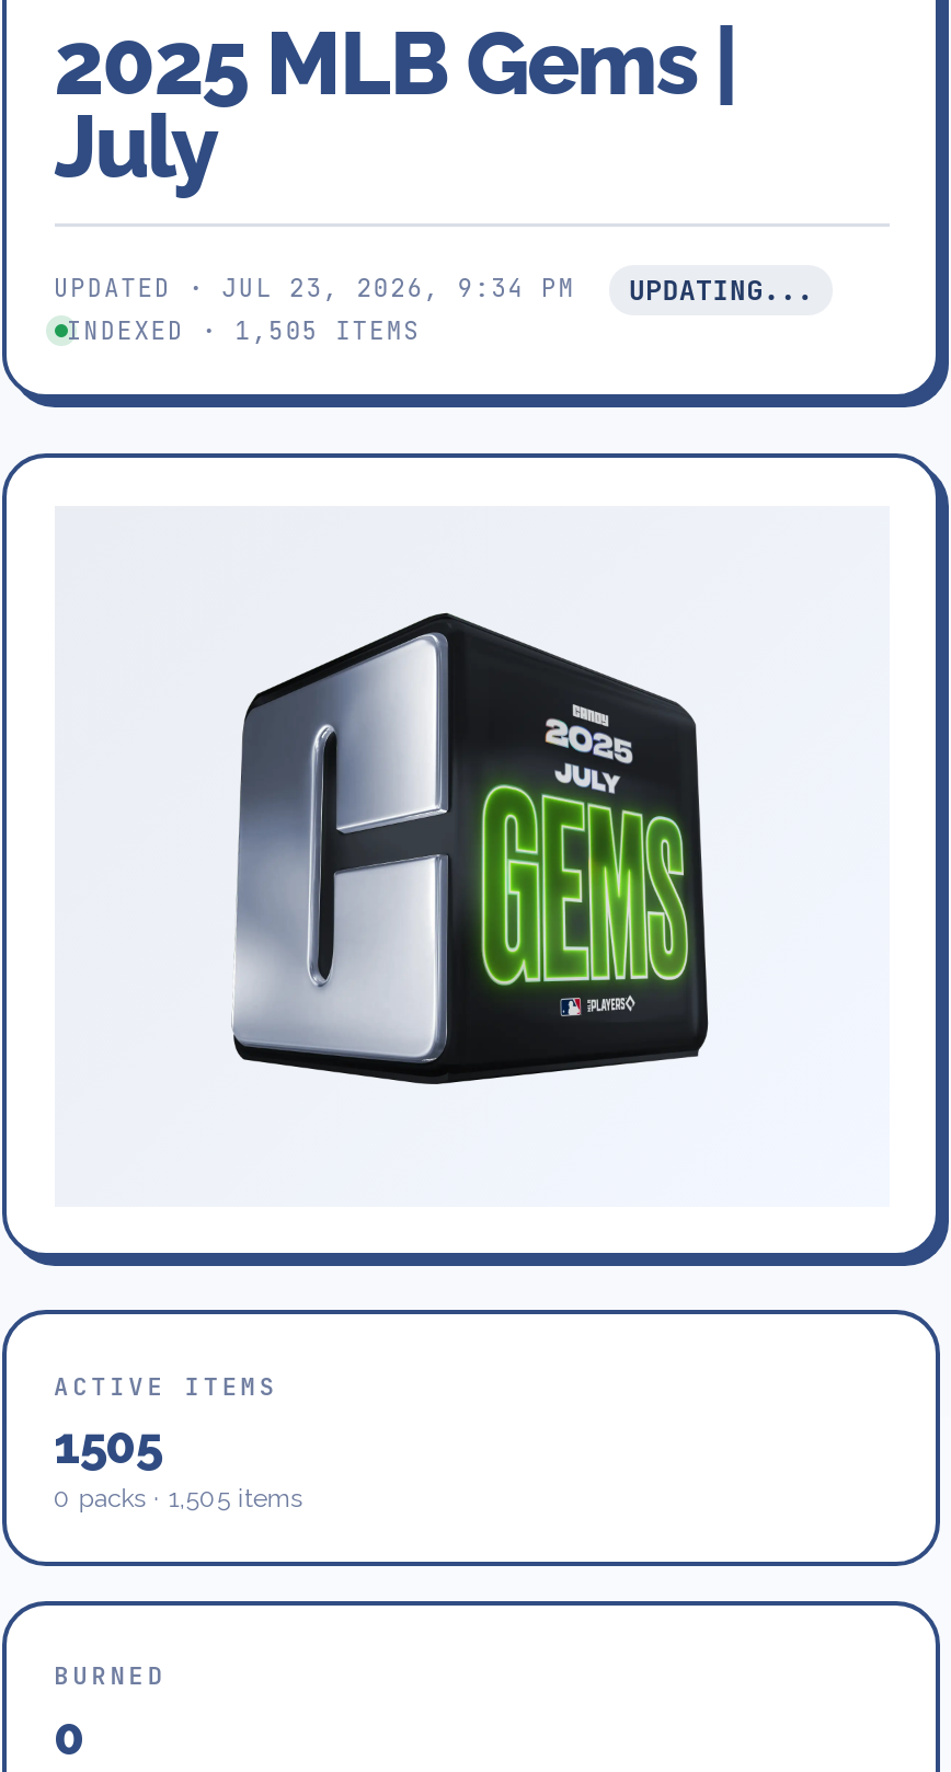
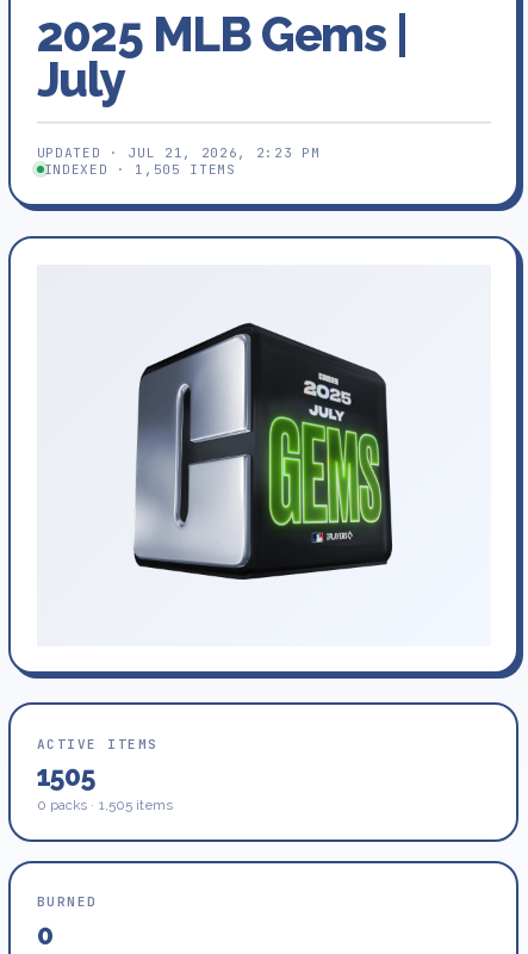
[54,272,813,309] UPDATED · JUL 23, 2026, 9:34 PM | UPDATING... -> [36,145,320,161] UPDATED · JUL 21, 2026, 2:23 PM

